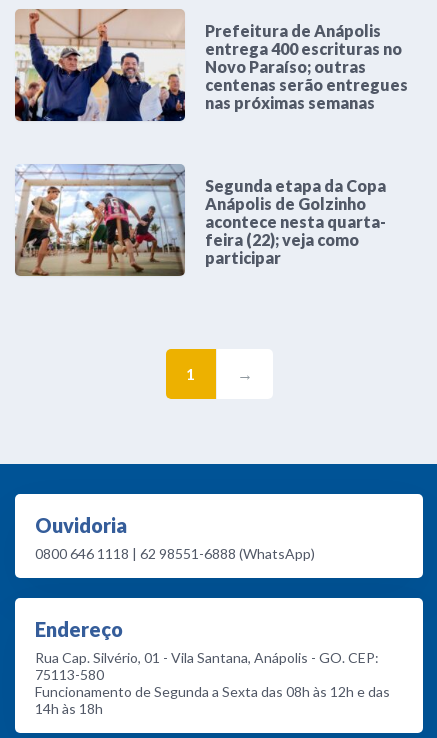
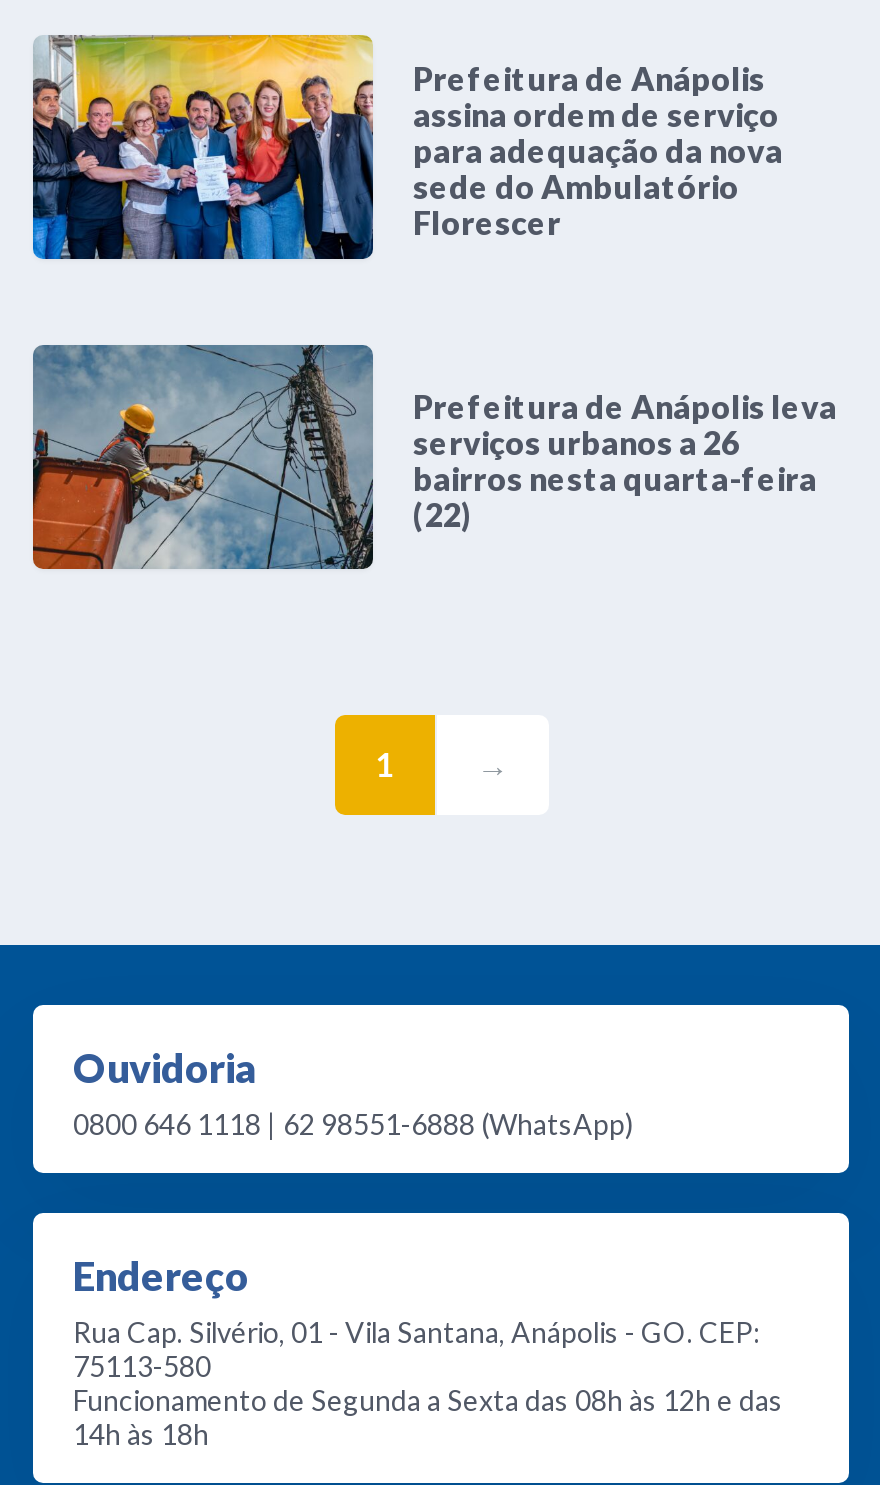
[14,9,408,122] [image] | entrega 400 escrituras no | Novo Paraíso; outras | centenas serão entregues | nas próximas semanas -> [31,35,783,261] [image] | assina ordem de serviço | para adequação da nova | sede do Ambulatório | Florescer
[15,164,386,276] [image] | Segunda etapa da Copa | Anápolis de Golzinho | acontece nesta quarta- | feira (22); veja como | participar -> [31,343,837,569] [image] | Prefeitura de Anápolis leva | serviços urbanos a 26 | bairros nesta quarta-feira | (22)

